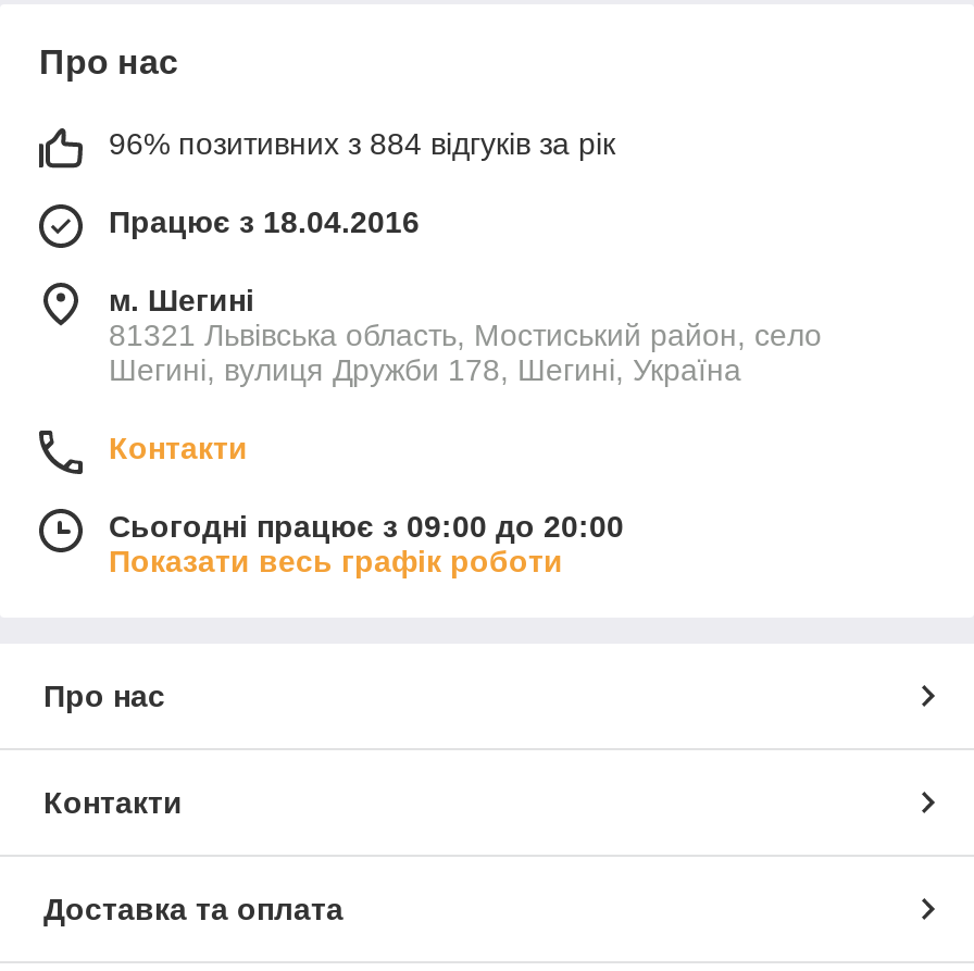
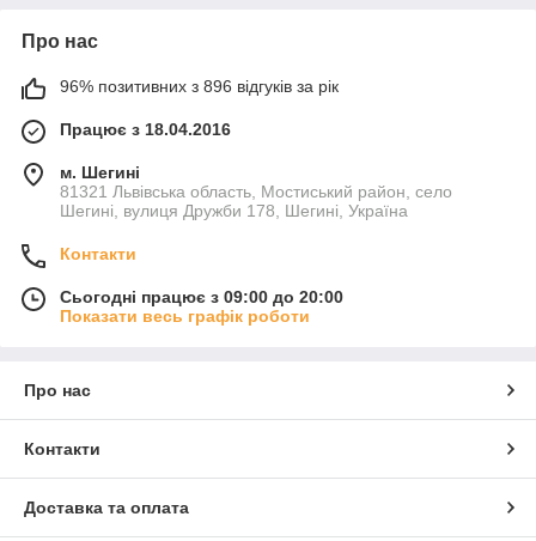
[109,126,615,160] 96% позитивних з 884 відгуків за рік -> [60,76,339,96] 96% позитивних з 896 відгуків за рік

